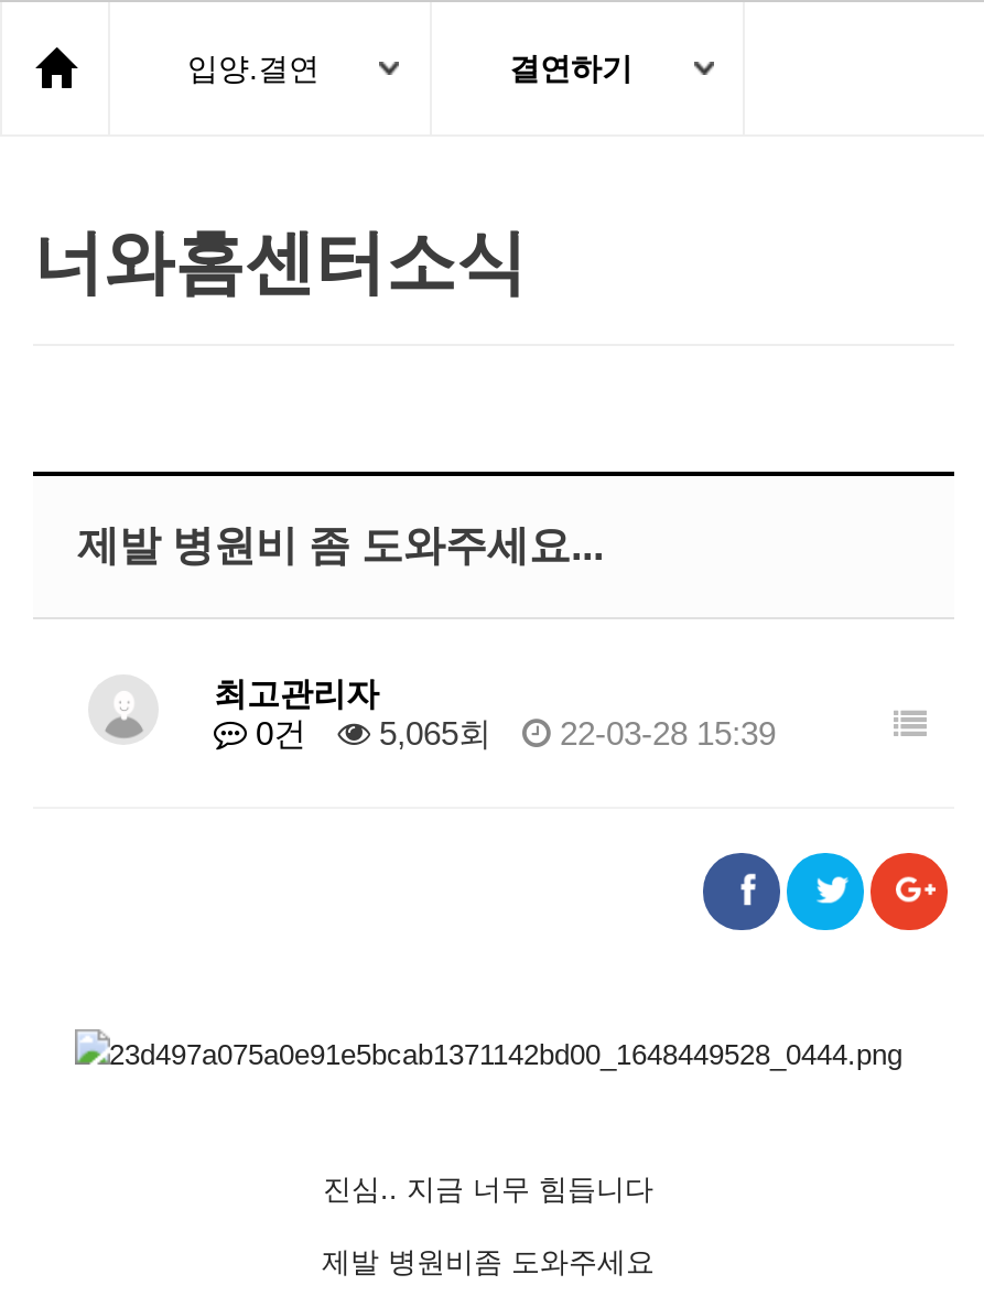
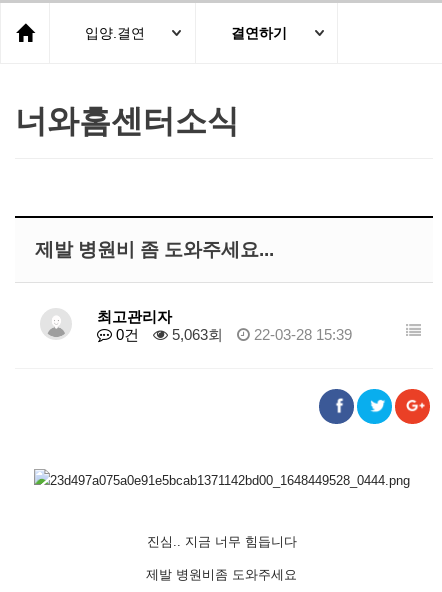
[247,714,776,752] 0건 5,065회 22-03-28 15:39 -> [112,326,352,343] 0건 5,063회 22-03-28 15:39

